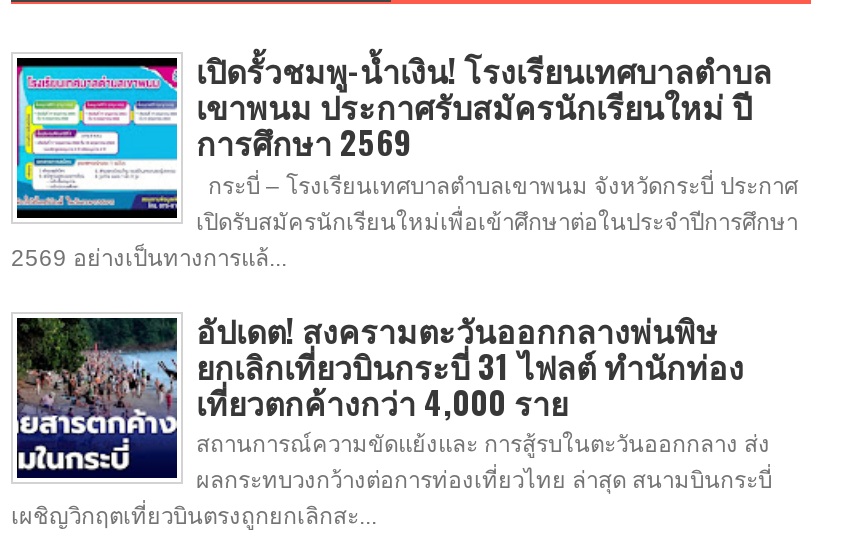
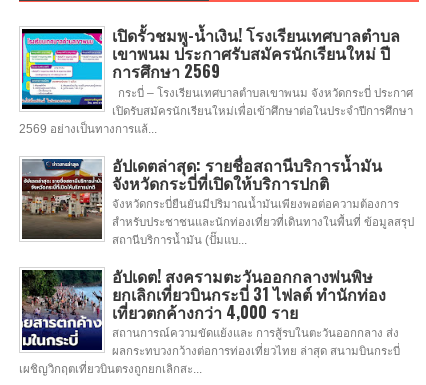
none -> [22,153,413,246] [image] | อัปเดตล่าสุด: รายชื่อสถานีบริการน้ำมัน | จังหวัดกระบี่ที่เปิดให้บริการปกติ | จังหวัดกระบี่ยืนยันมีปริมาณน้ำมันเพียงพอต่อความต้องการ | สำหรับประชาชนและนักท่องเที่ยวที่เดินทางในพื้นที่ ข้อมูลสรุป | สถานีบริการน้ำมัน (ปั๊มแบ...

